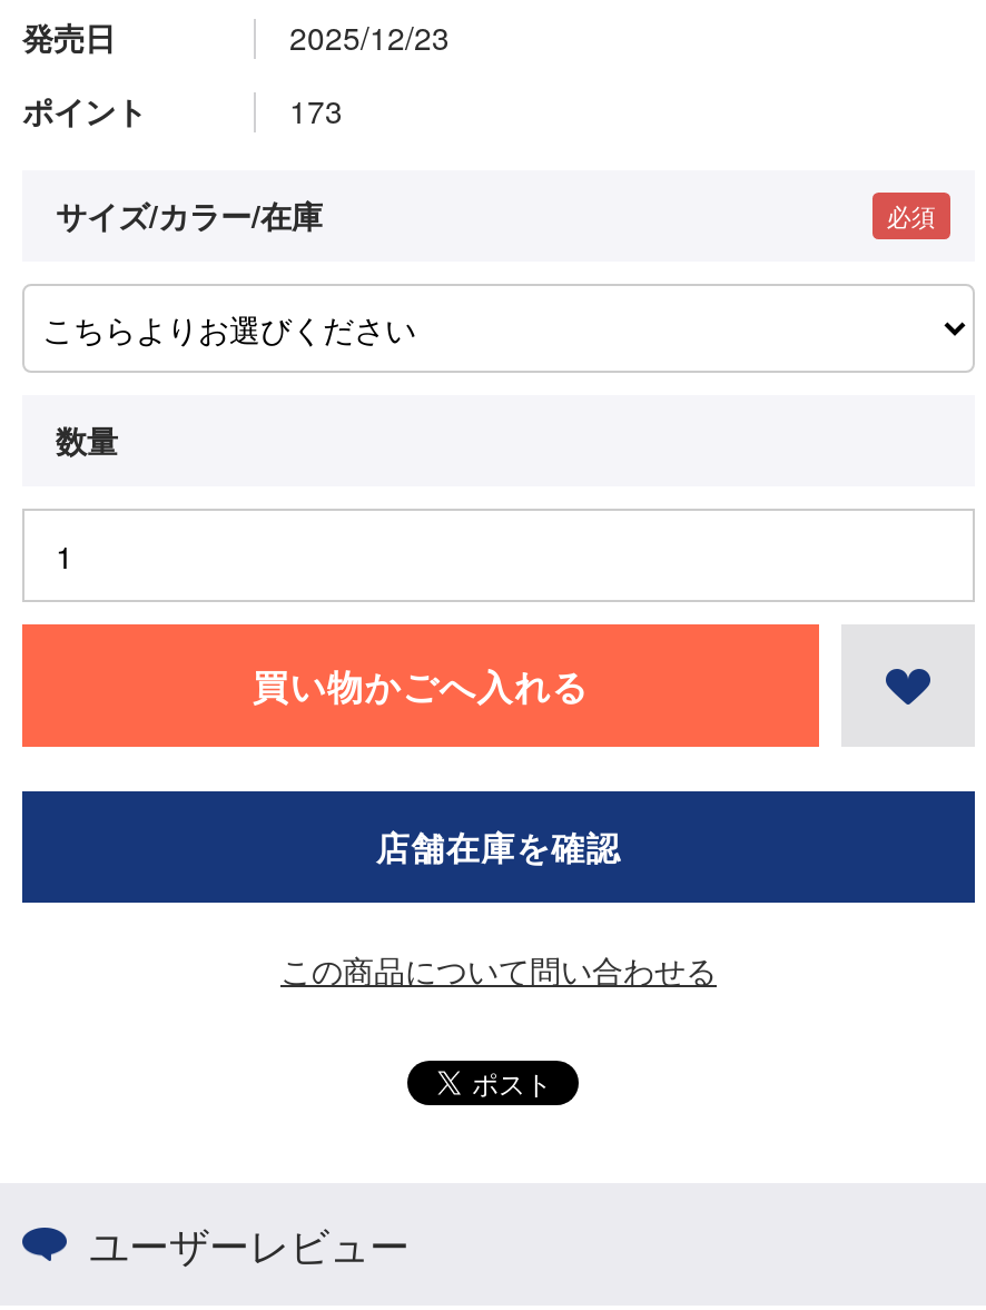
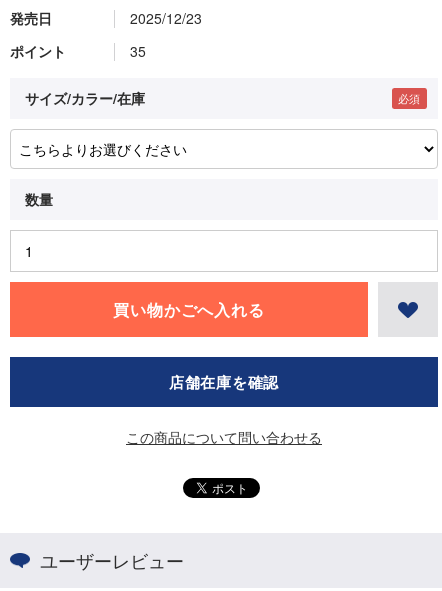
[289,89,343,133] 173 -> [130,41,146,61] 35

